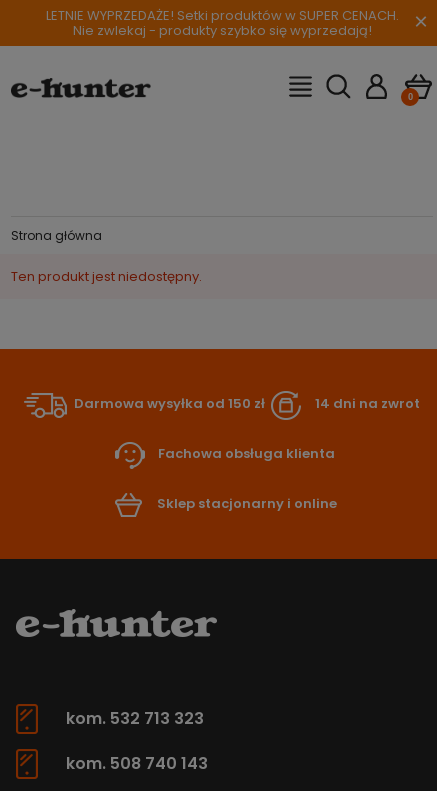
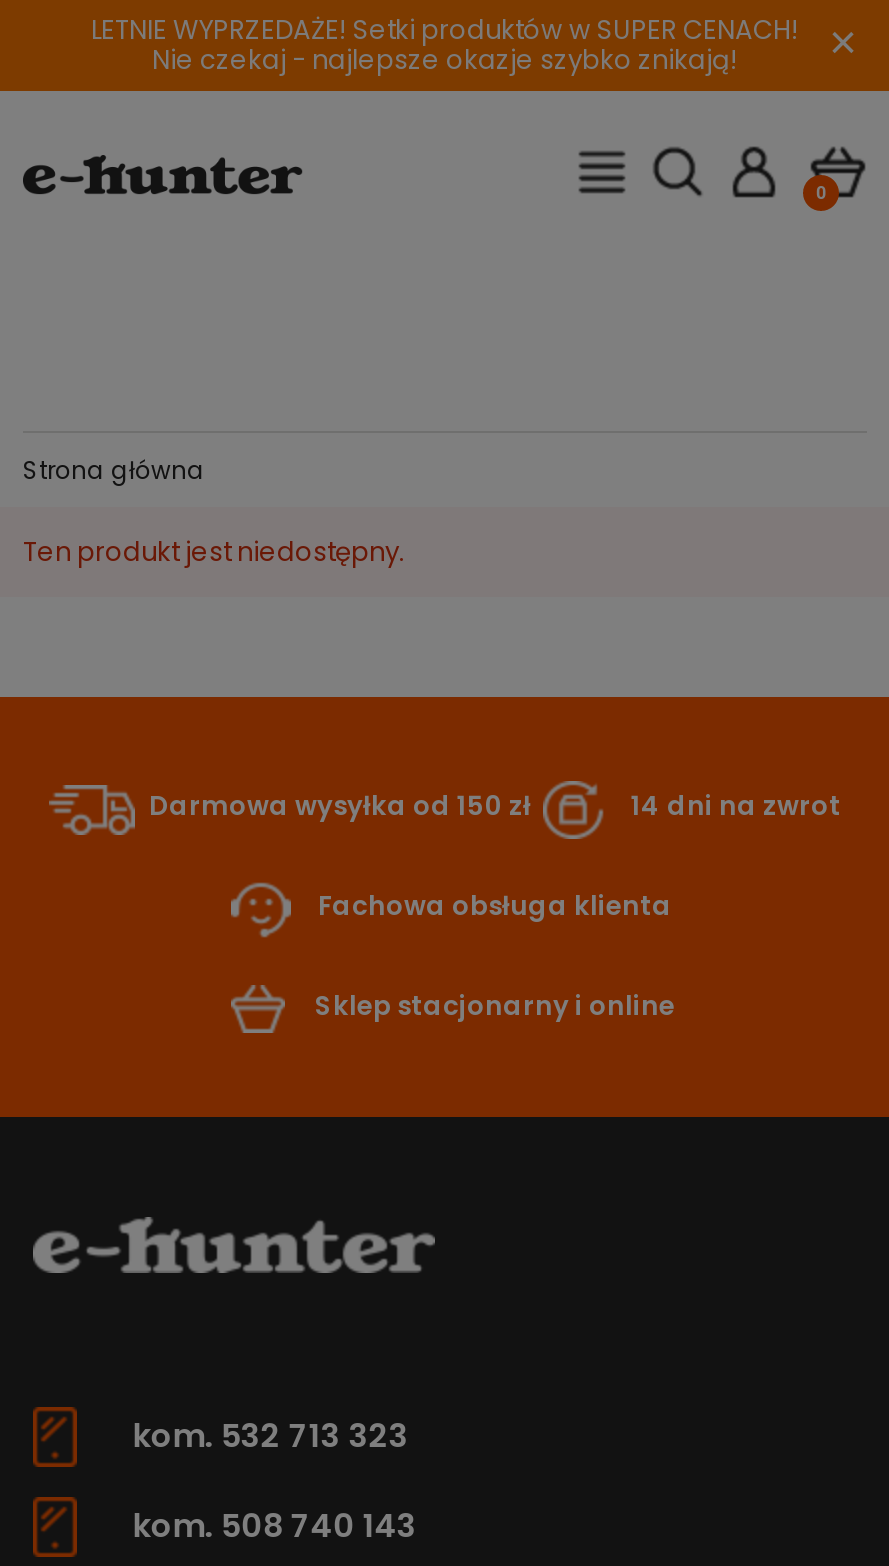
[45,6,398,25] LETNIE WYPRZEDAŻE! Setki produktów w SUPER CENACH. -> [91,11,799,49] LETNIE WYPRZEDAŻE! Setki produktów w SUPER CENACH!
[72,21,371,40] Nie zwlekaj - produkty szybko się wyprzedają! -> [152,41,738,79] Nie czekaj - najlepsze okazje szybko znikają!

